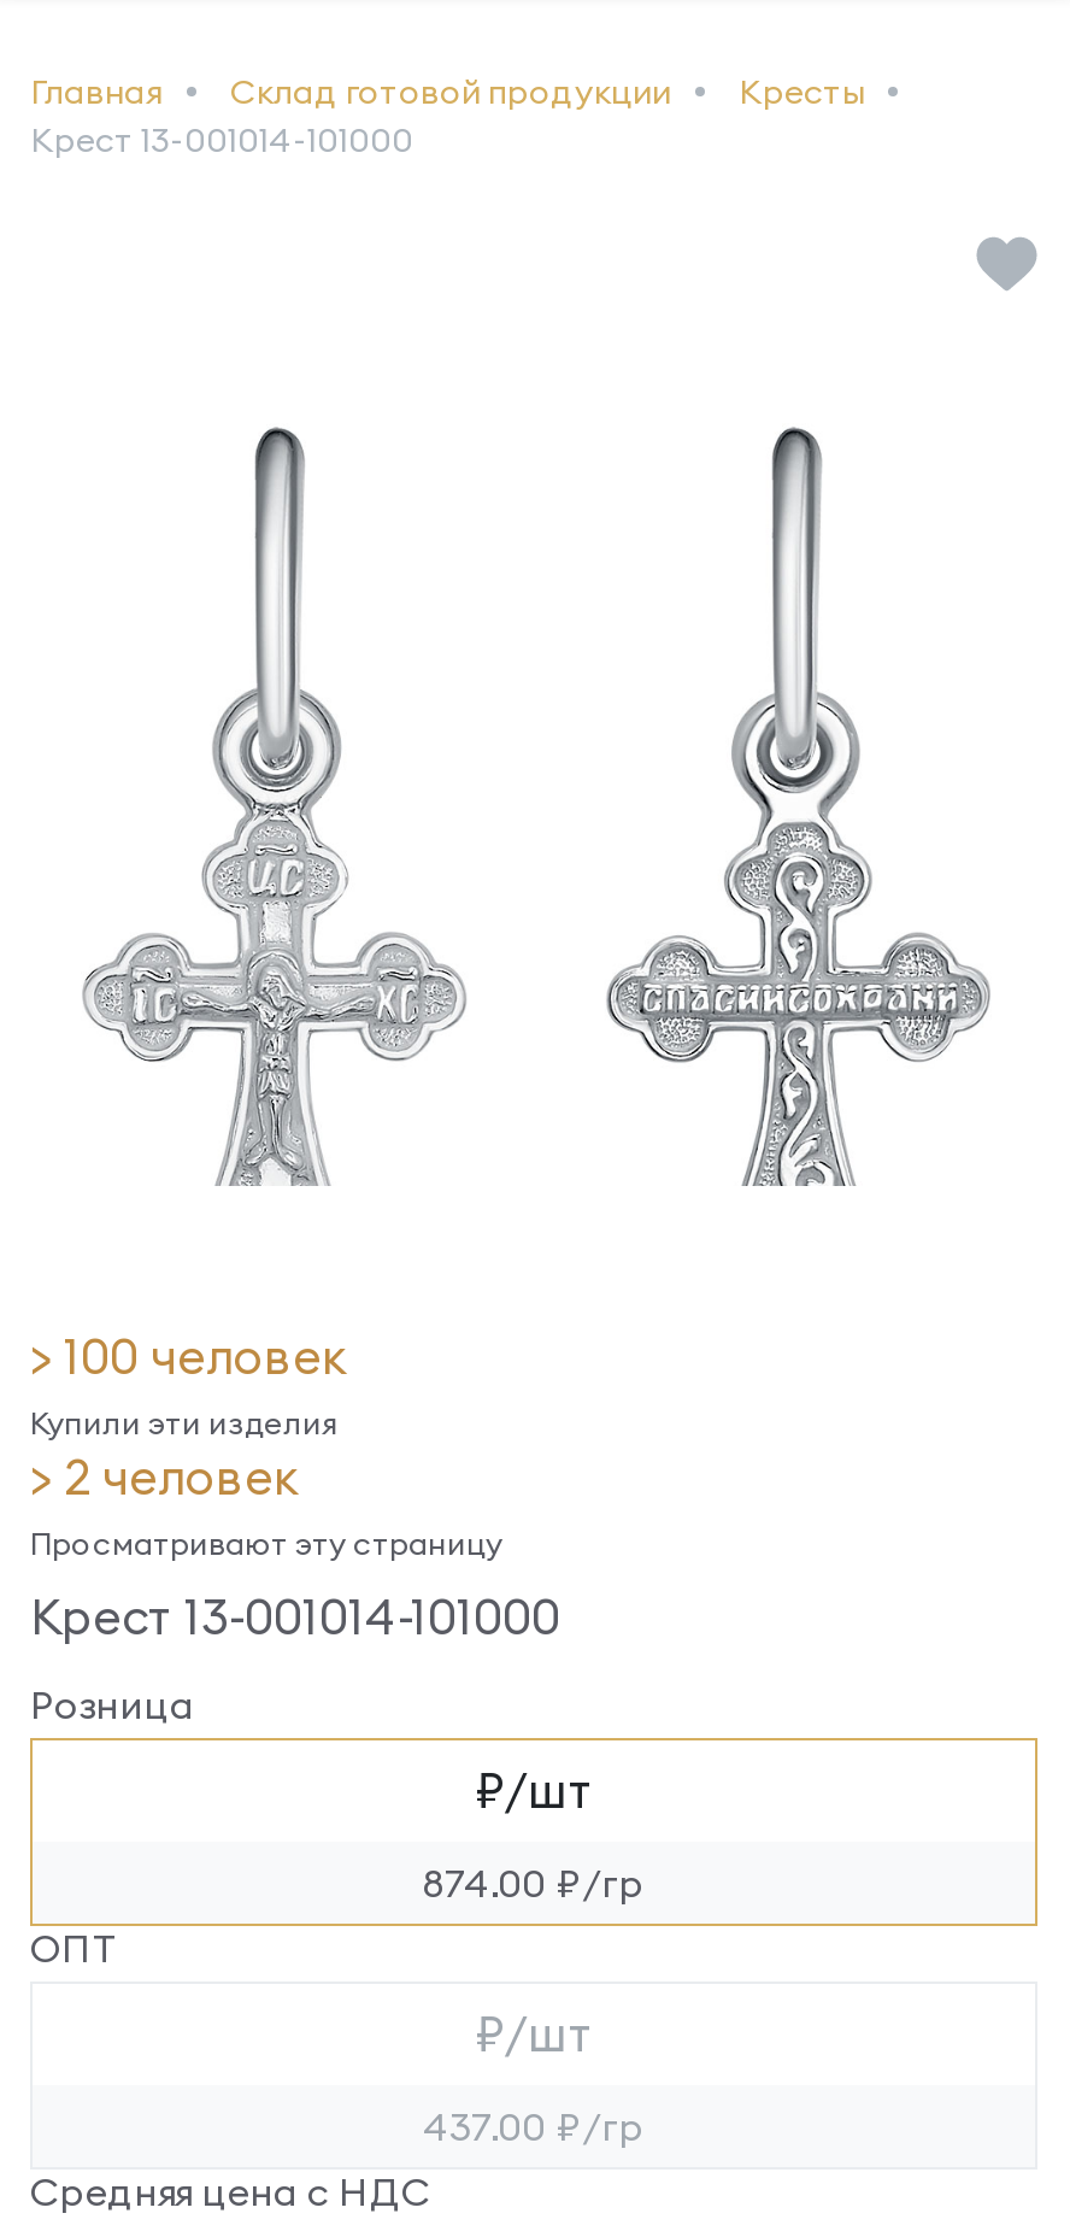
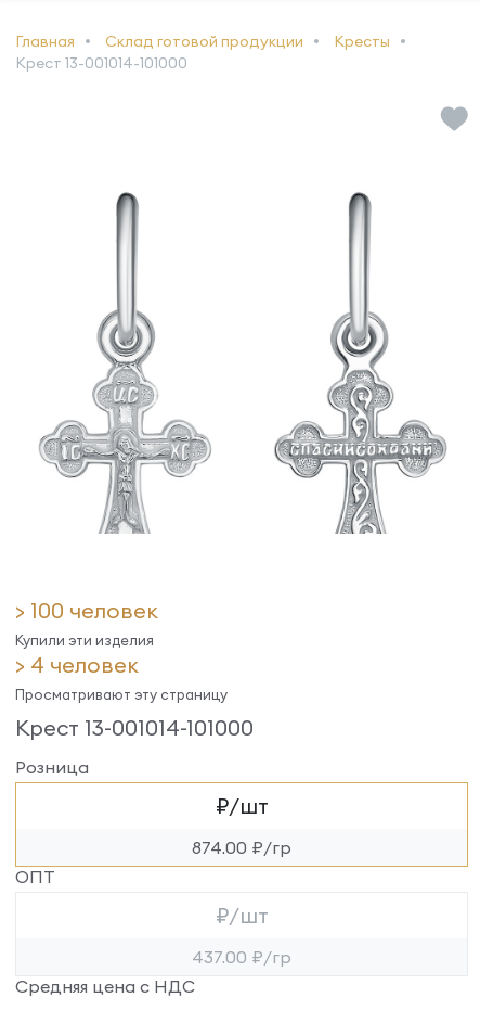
[30,1446,300,1507] > 2 человек -> [15,651,139,678] > 4 человек

